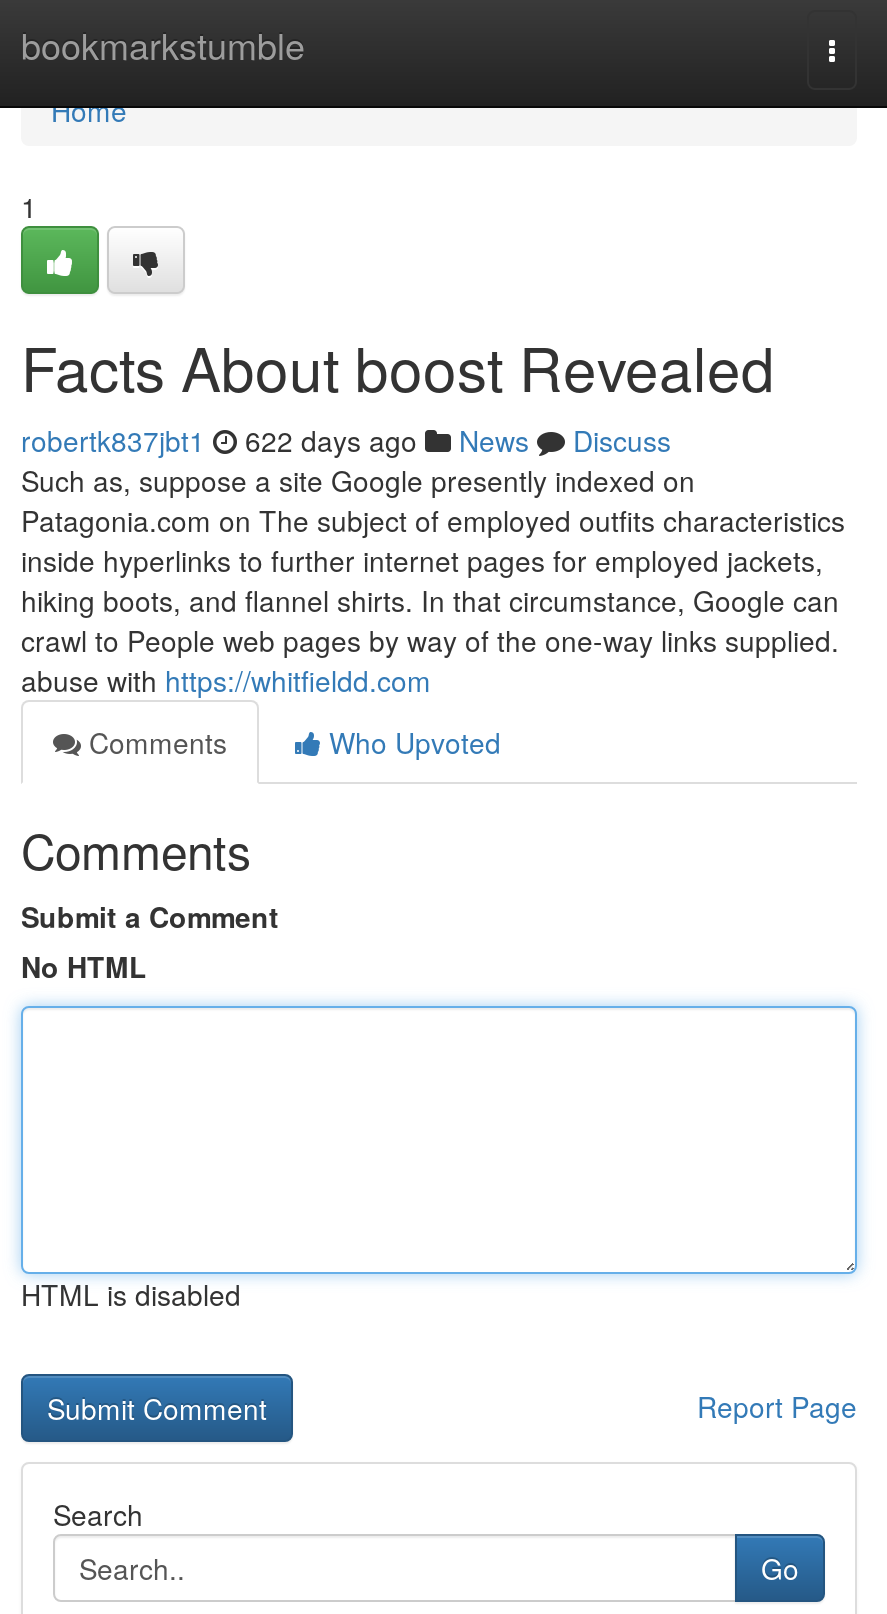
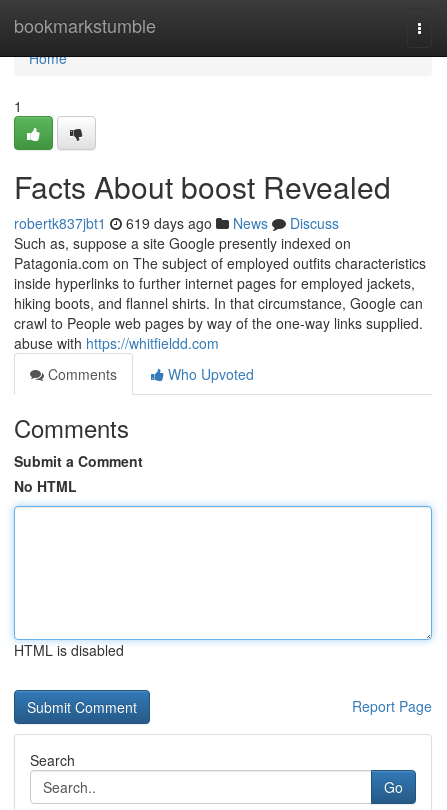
[21,420,671,460] robertk837jbt1 622 days ago News Discuss -> [14,213,339,233] robertk837jbt1 619 days ago News Discuss

